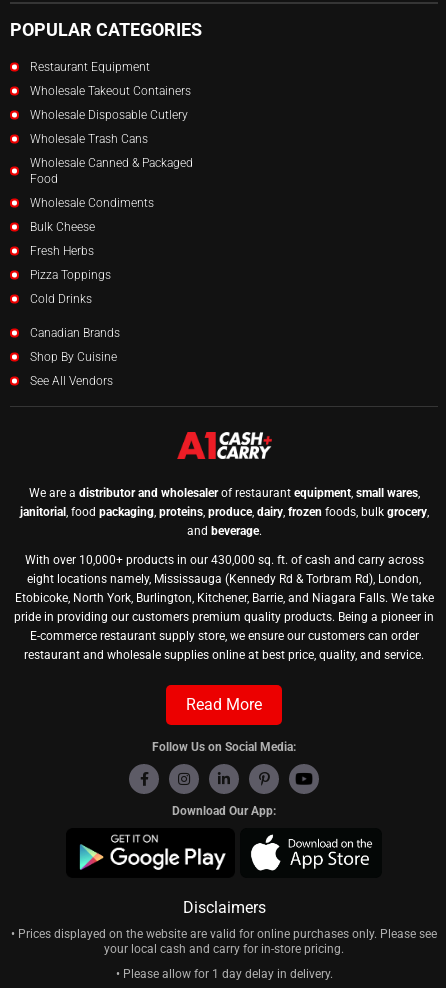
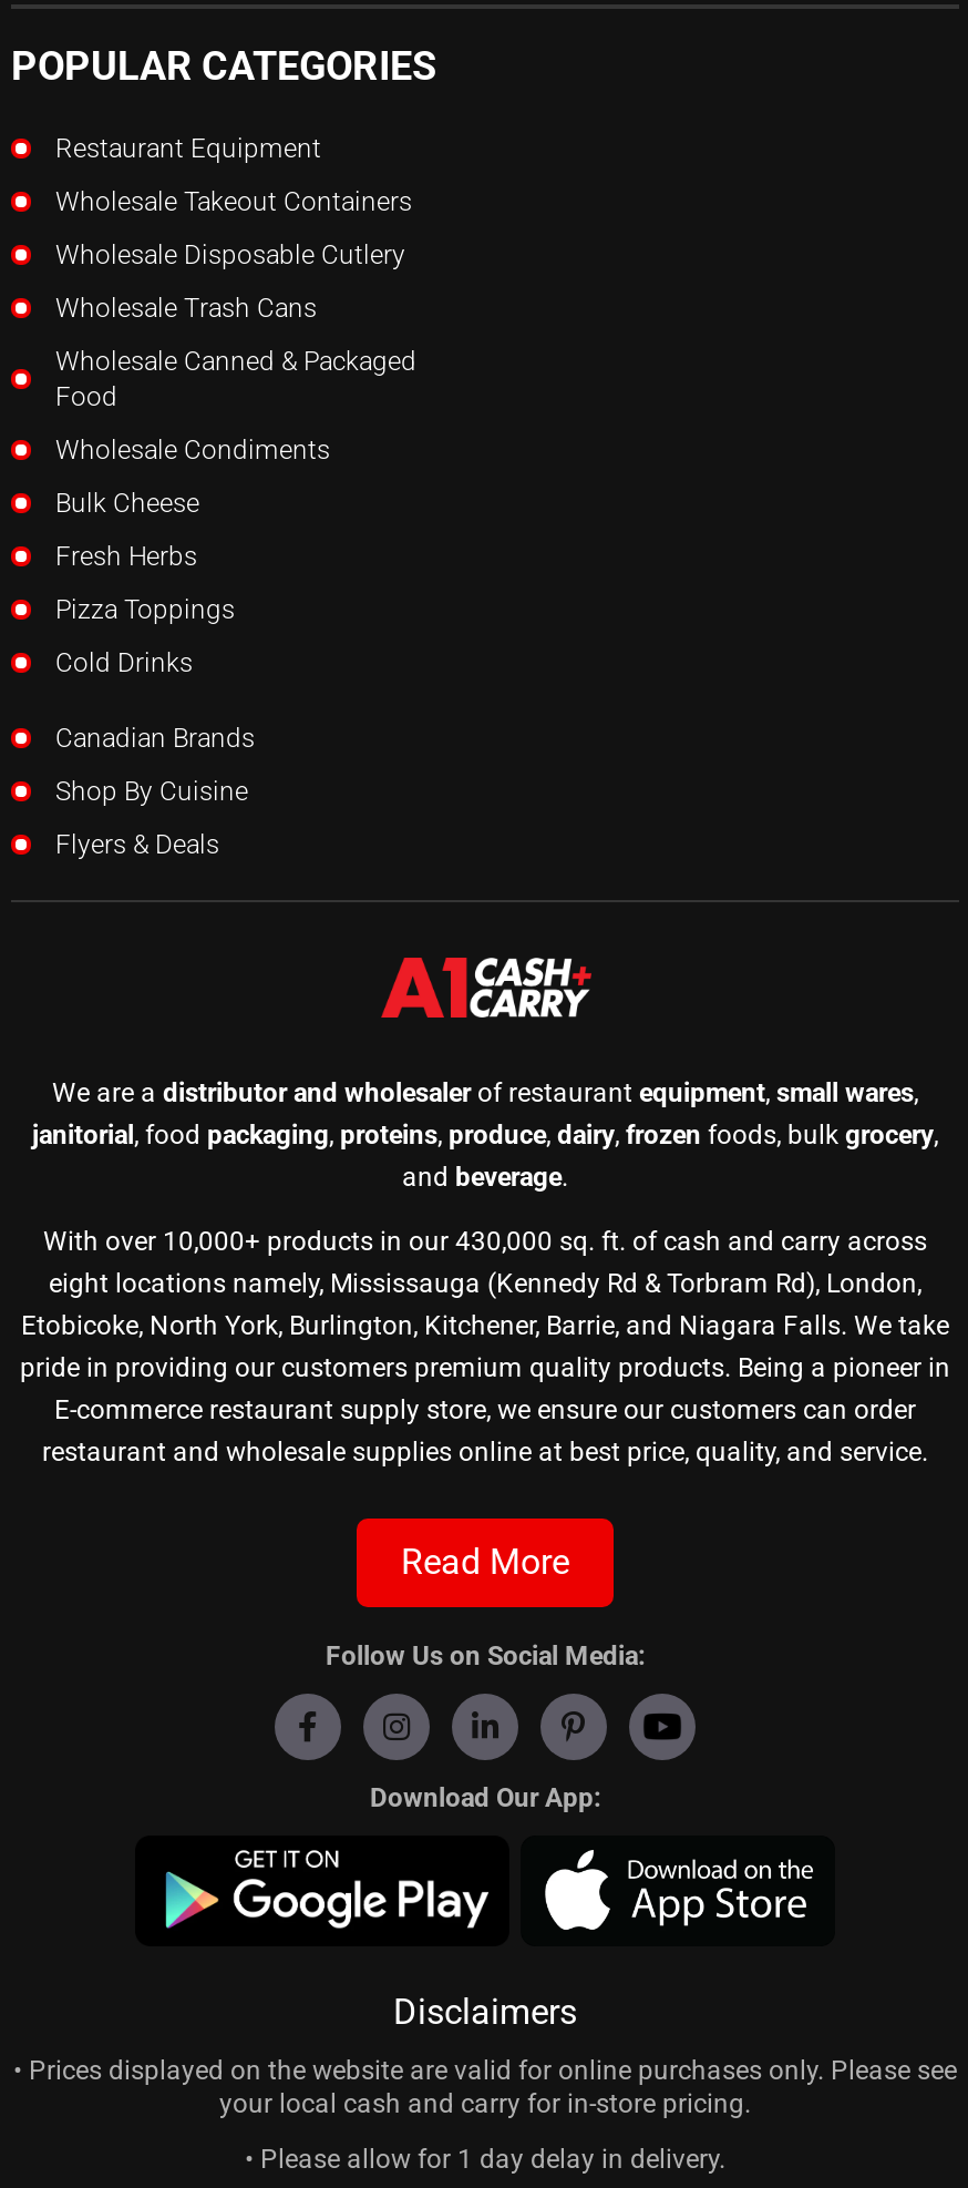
[30,373,113,387] See All Vendors -> [55,828,219,859] Flyers & Deals

